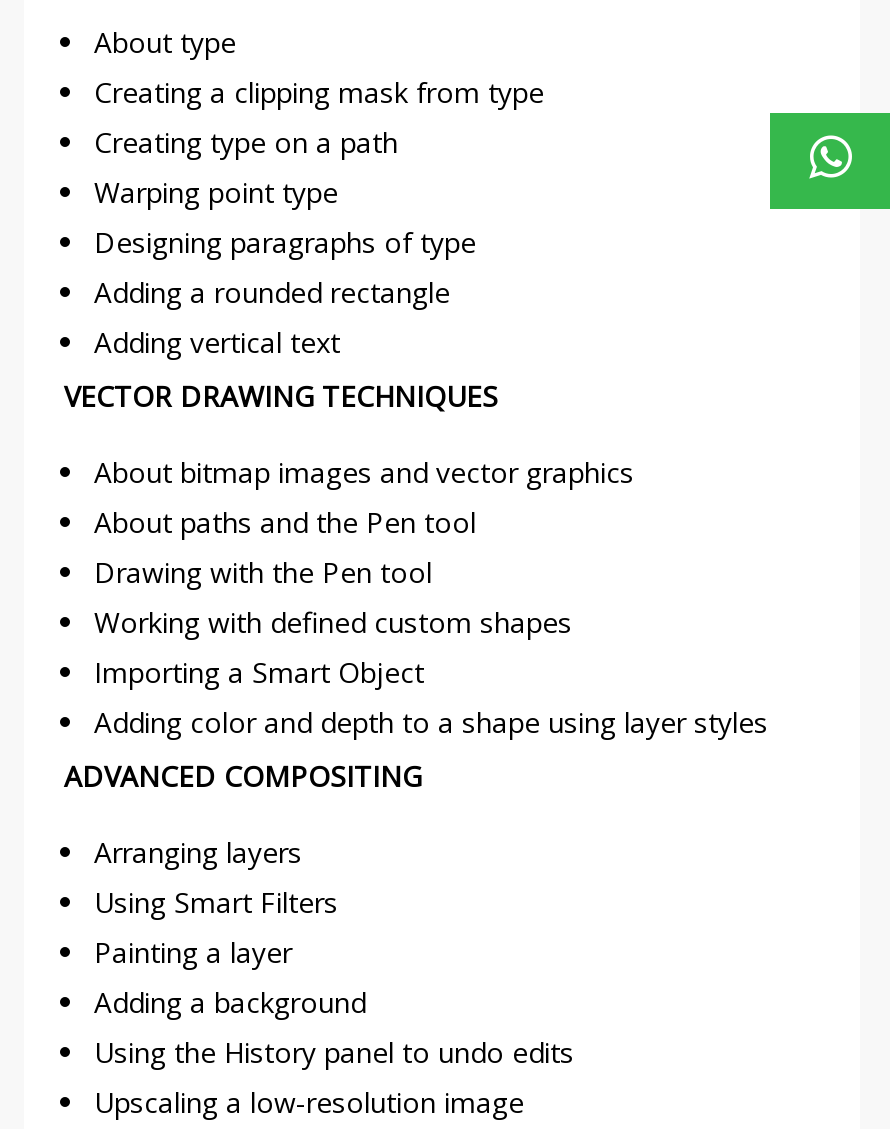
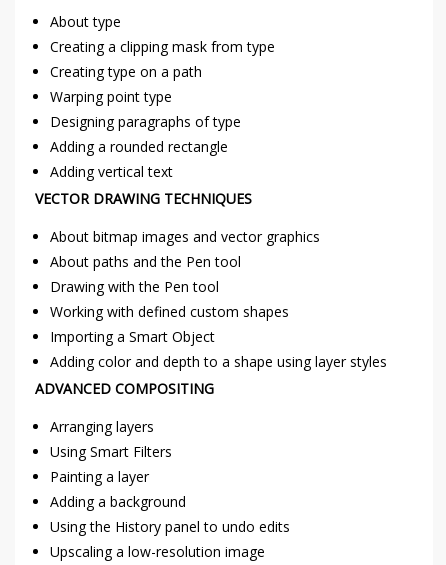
[768,111,884,211] [image] -> none

